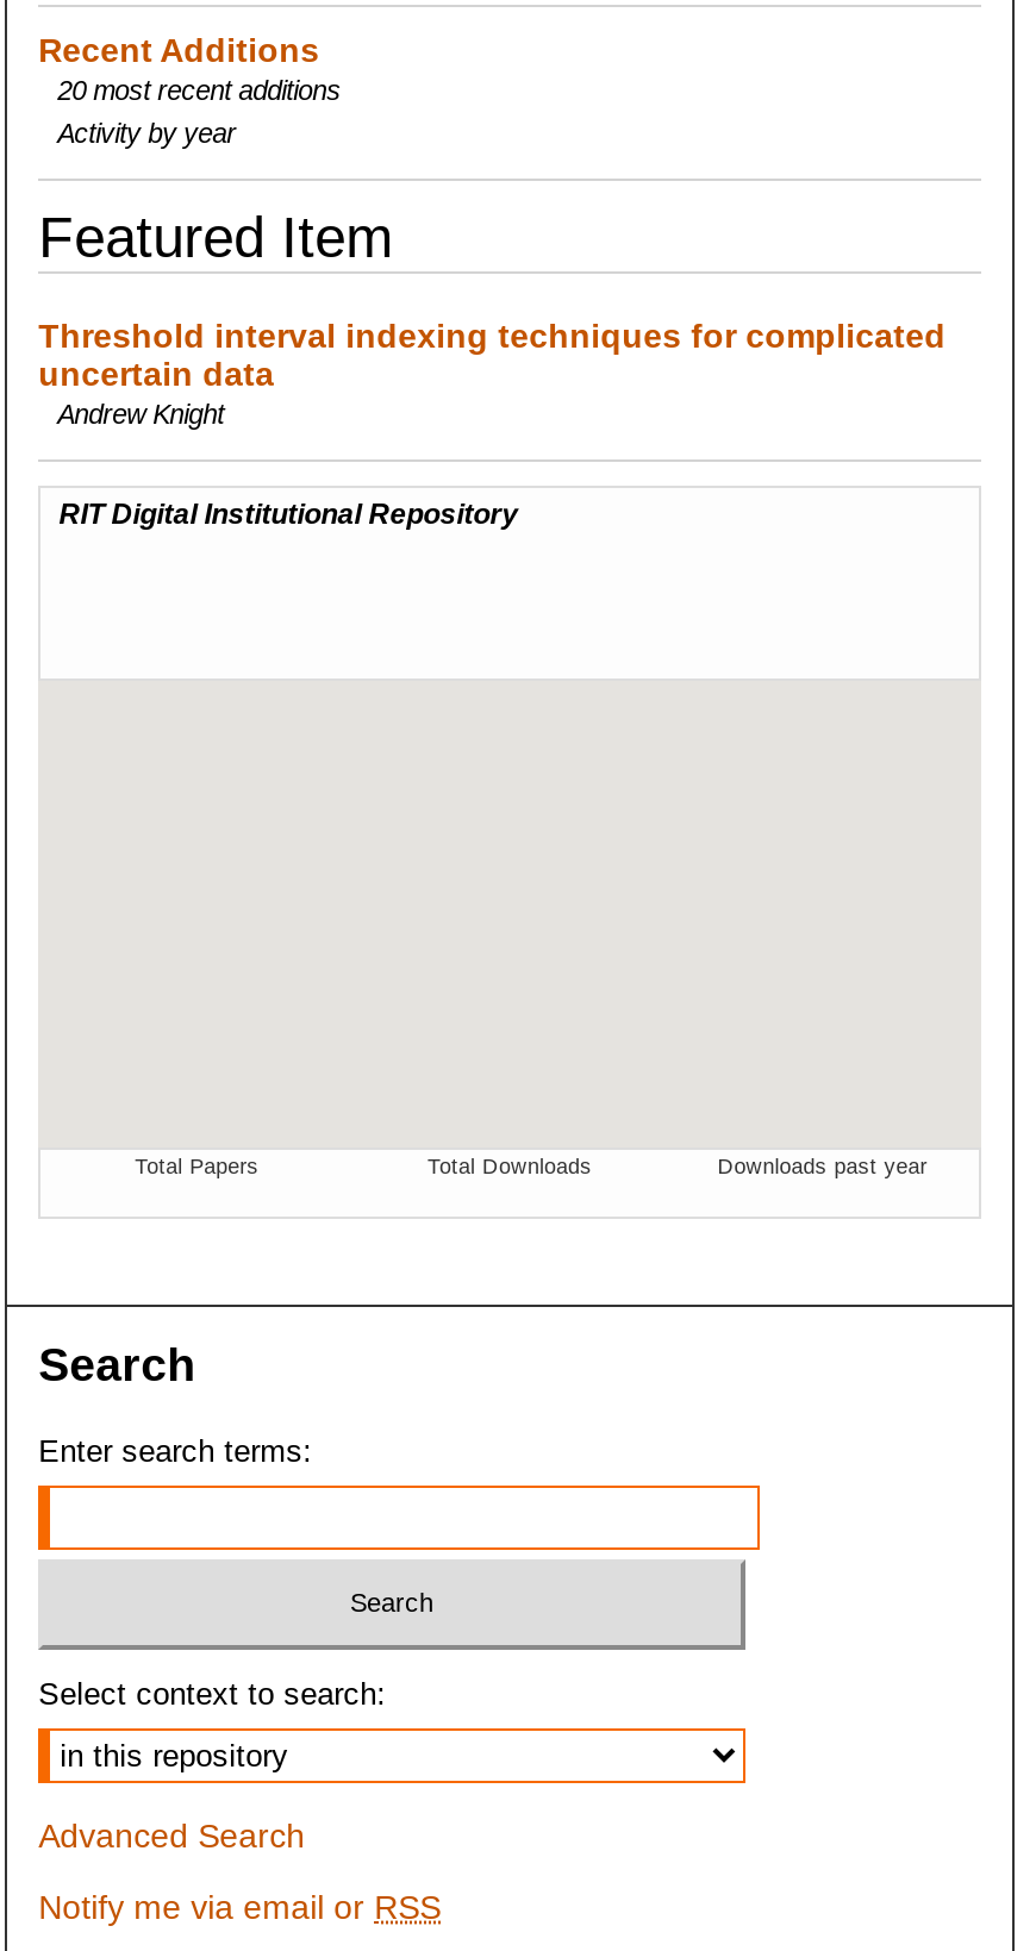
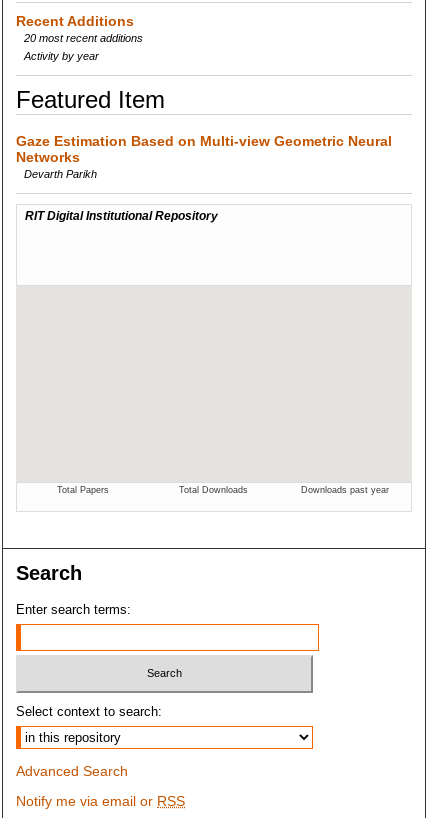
[38,316,946,428] Threshold interval indexing techniques for complicated | uncertain data | Andrew Knight -> [16,133,392,180] Gaze Estimation Based on Multi-view Geometric Neural | Networks | Devarth Parikh

